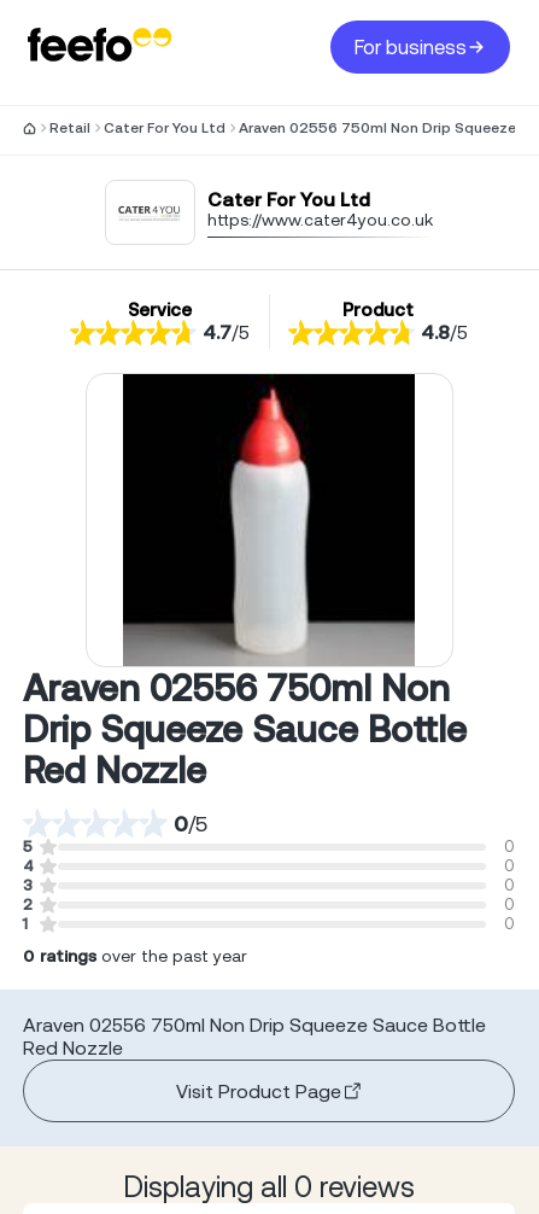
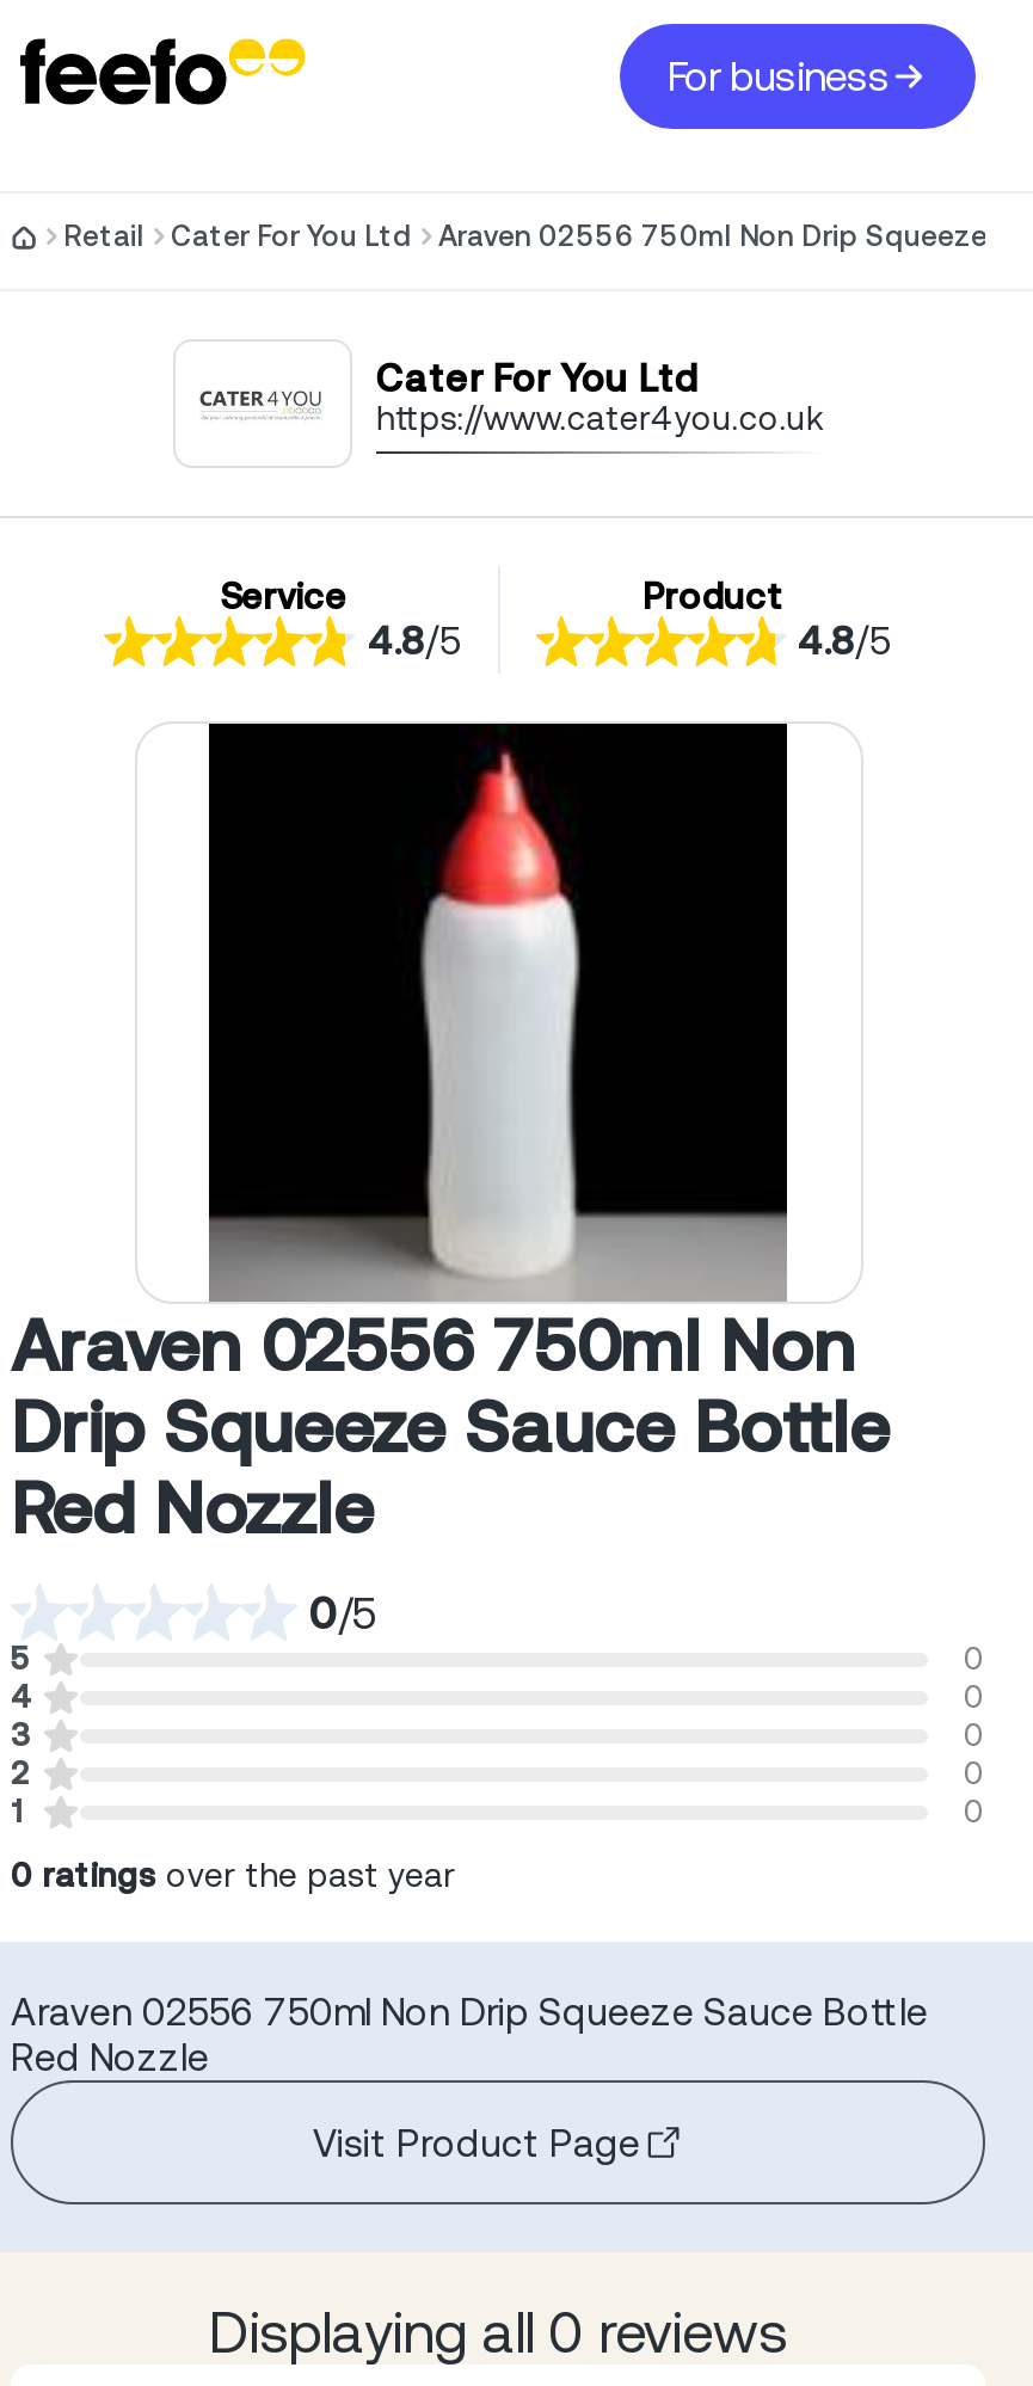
[203,321,250,343] 4.7/5 -> [368,619,461,662] 4.8/5

